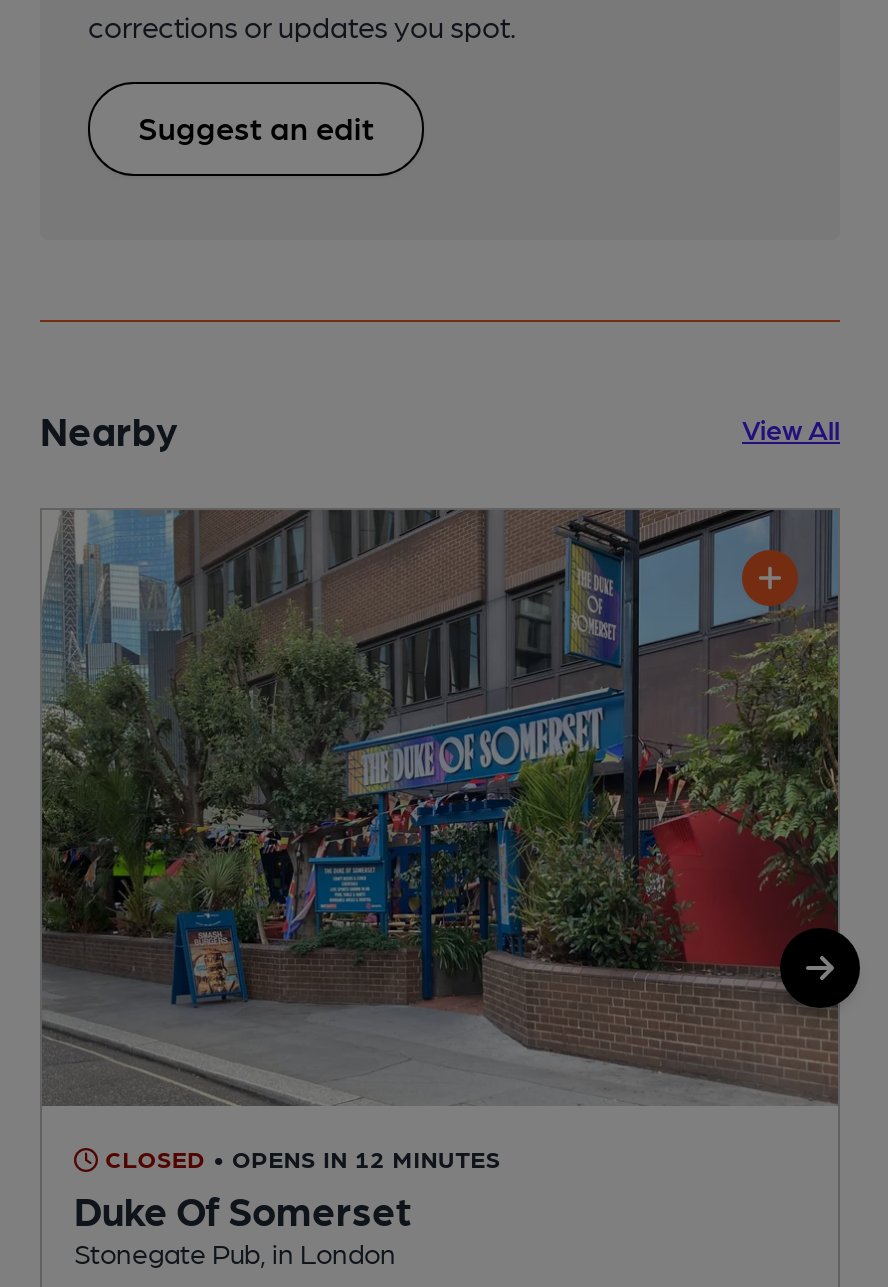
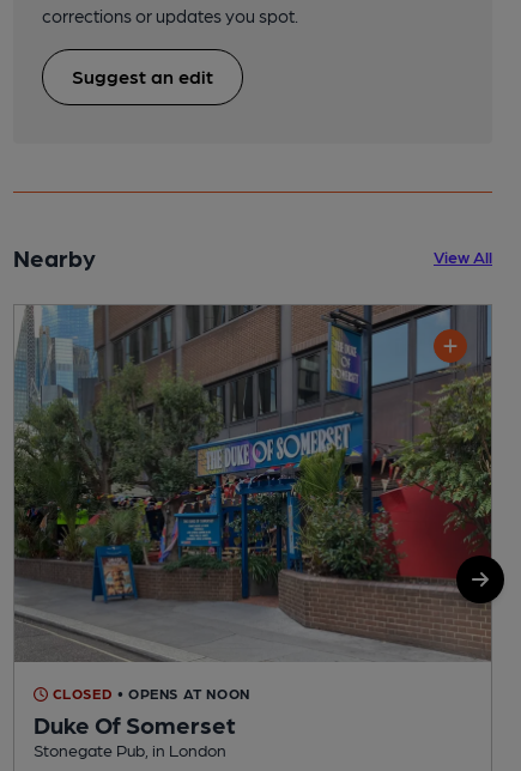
[98,1145,501,1173] CLOSED • OPENS IN 12 MINUTES -> [48,685,250,702] CLOSED • OPENS AT NOON

